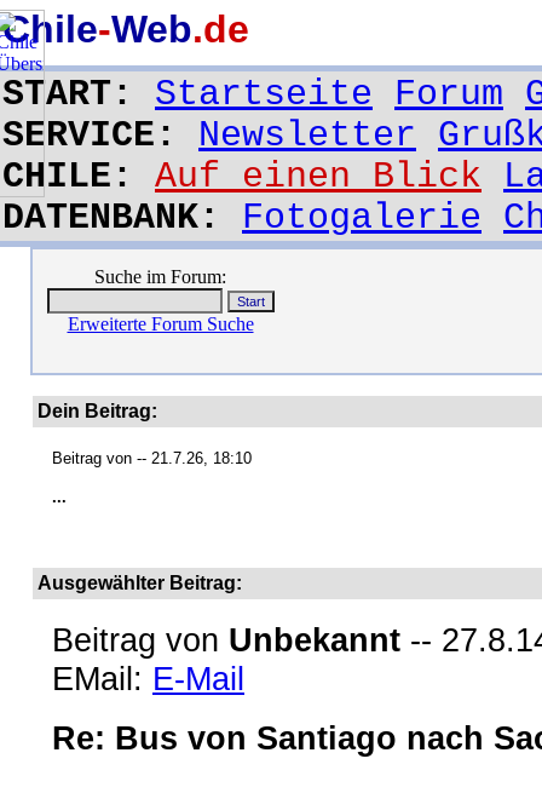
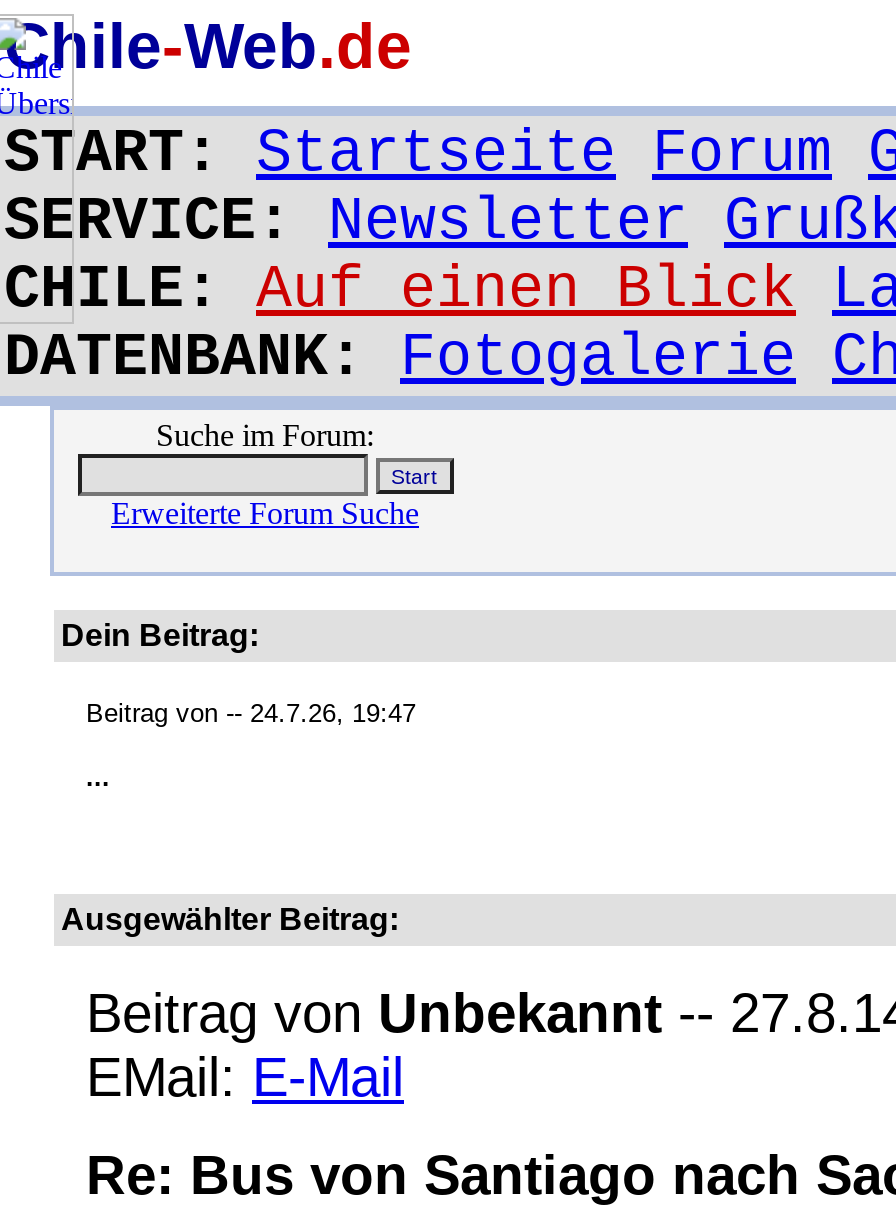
[52,449,252,467] Beitrag von -- 21.7.26, 18:10 -> [86,698,416,728] Beitrag von -- 24.7.26, 19:47

